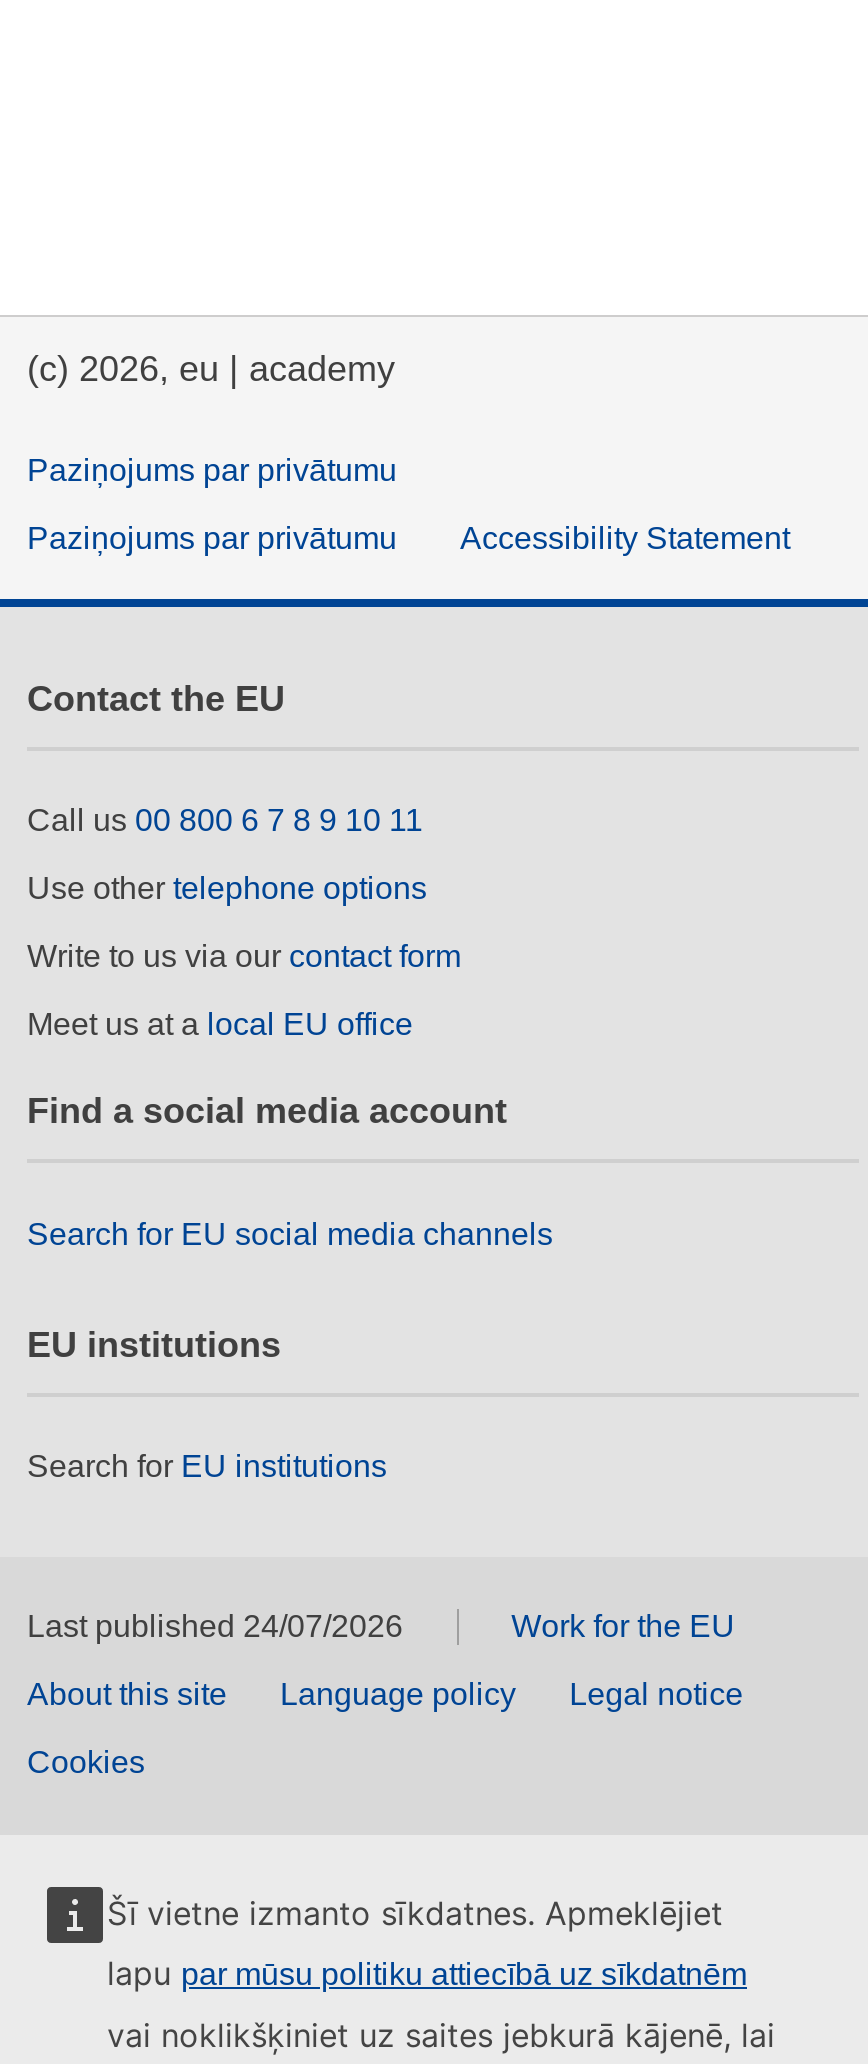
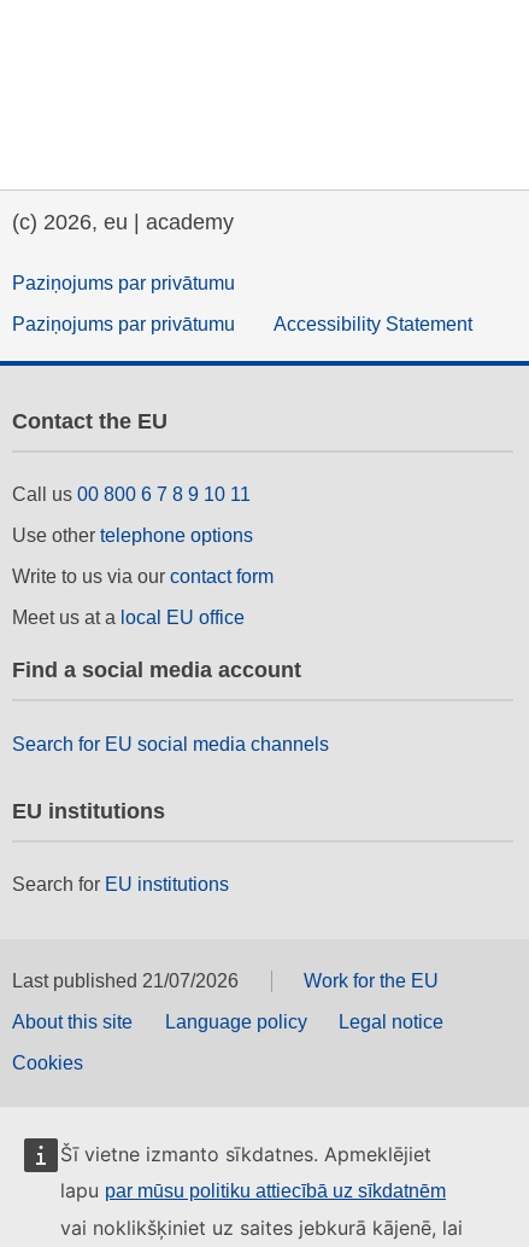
[27,1610,403,1644] Last published 24/07/2026 -> [12,971,239,992] Last published 21/07/2026

